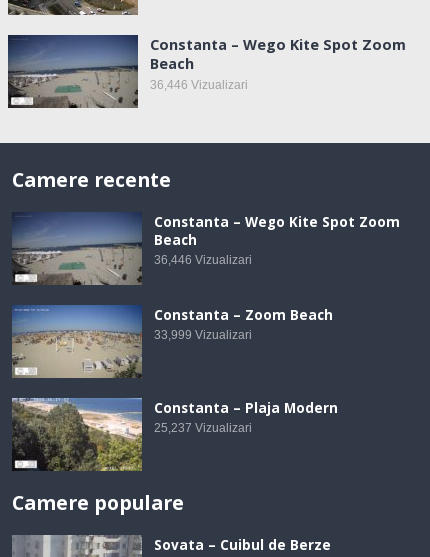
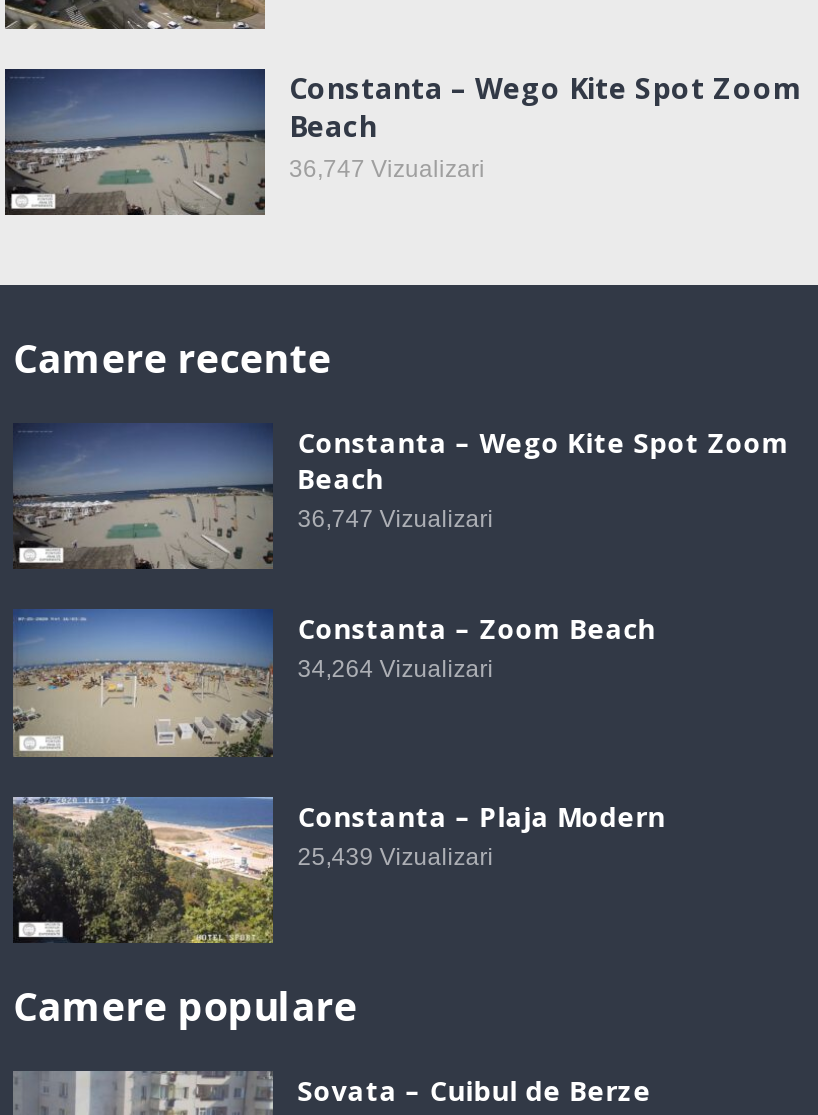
[150,78,248,92] 36,446 Vizualizari -> [289,155,485,183] 36,747 Vizualizari
[154,253,252,267] 36,446 Vizualizari -> [297,506,493,534] 36,747 Vizualizari
[154,328,252,342] 33,999 Vizualizari -> [297,656,493,684] 34,264 Vizualizari
[154,421,252,435] 25,237 Vizualizari -> [297,842,493,870] 25,439 Vizualizari

